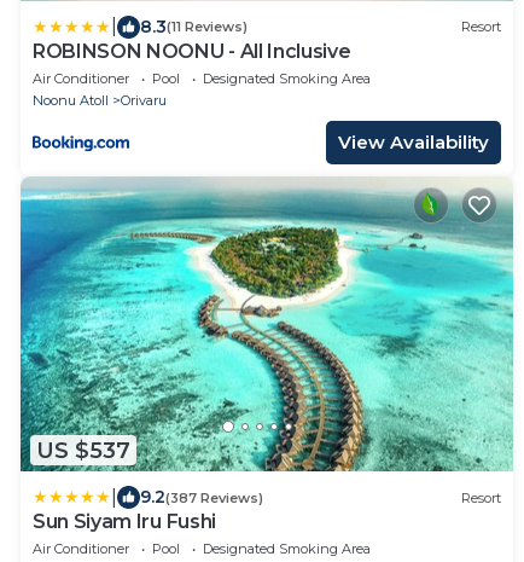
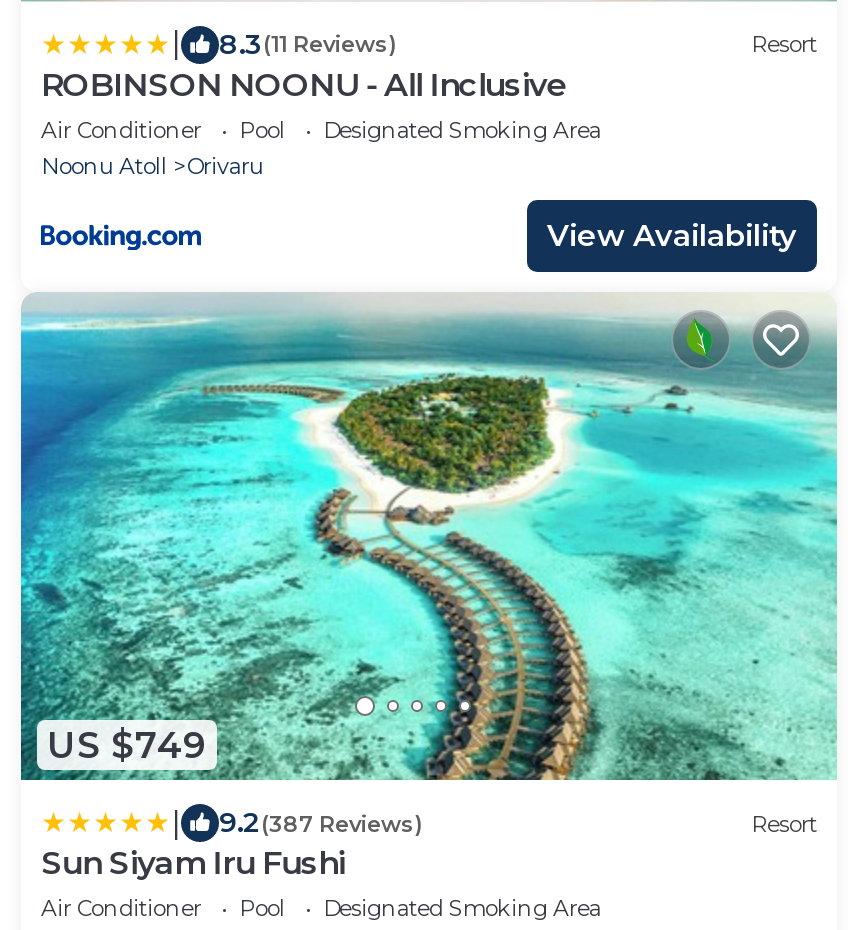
[36,437,130,464] US $537 -> [47,724,207,768] US $749

